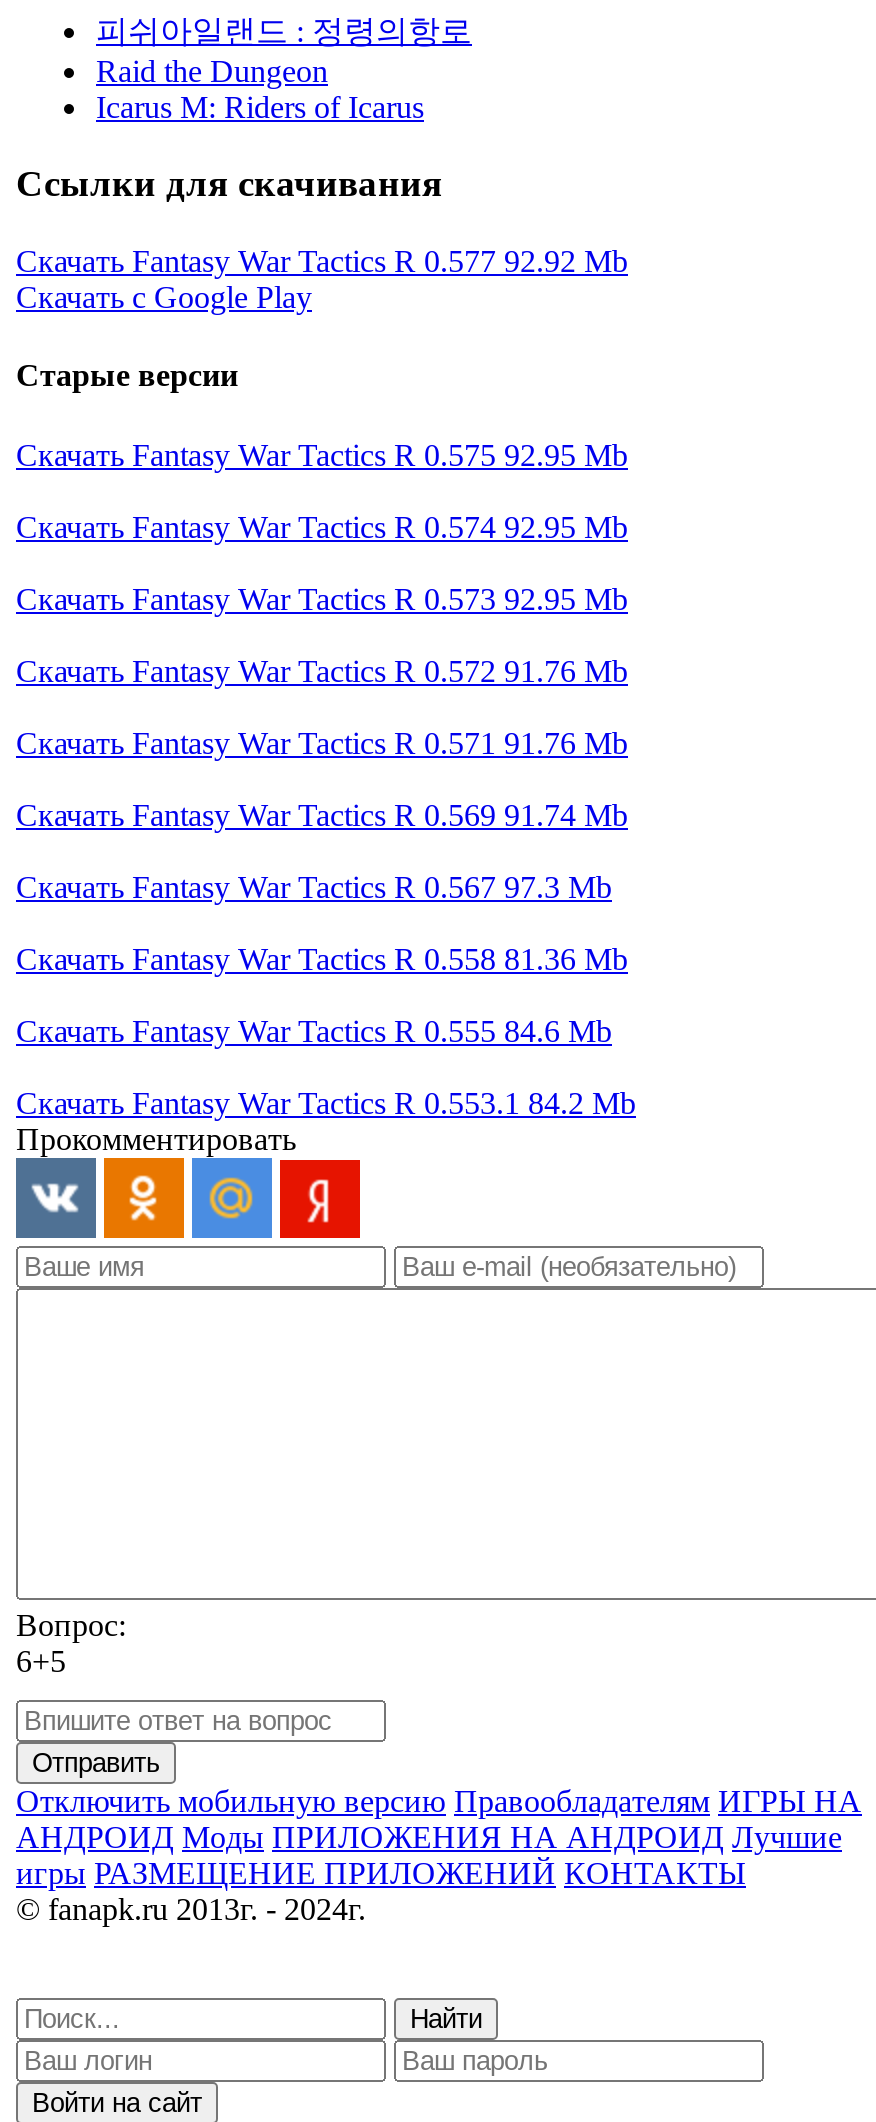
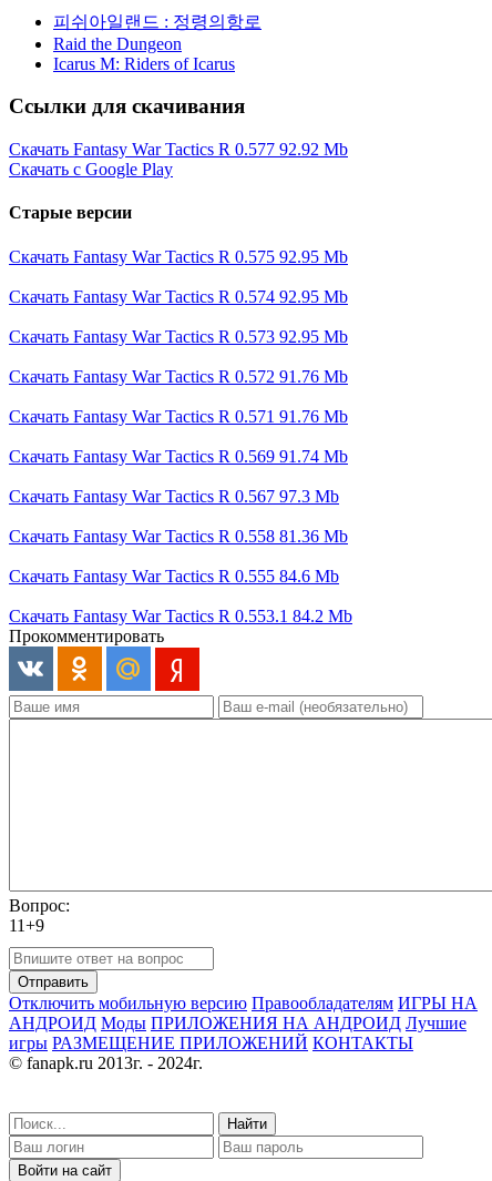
[16,1643,66,1677] 6+5 -> [9,916,44,934] 11+9

